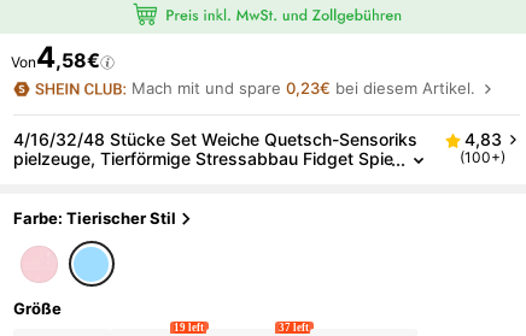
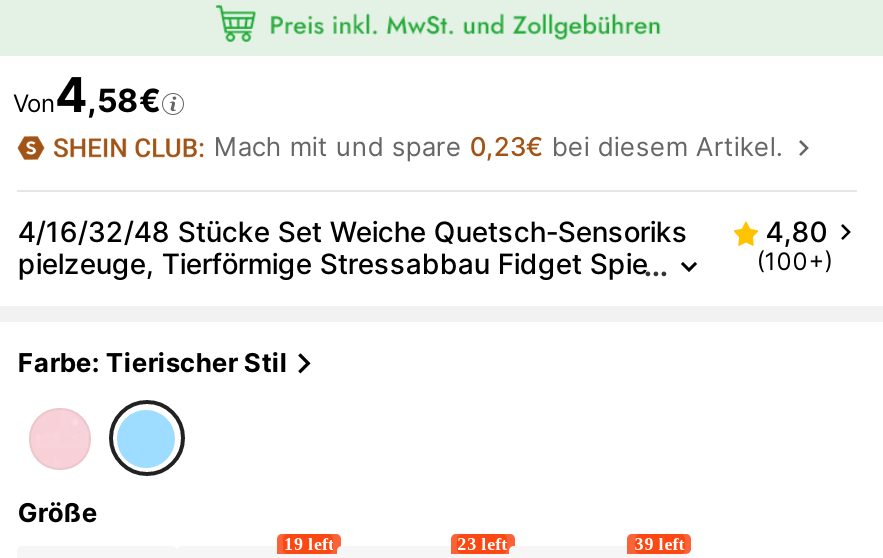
[465,129,502,149] 4,83 -> [766,214,828,248] 4,80
[279,321,309,333] 37 left -> [457,534,507,554] 23 left
none -> [635,534,685,554] 39 left

